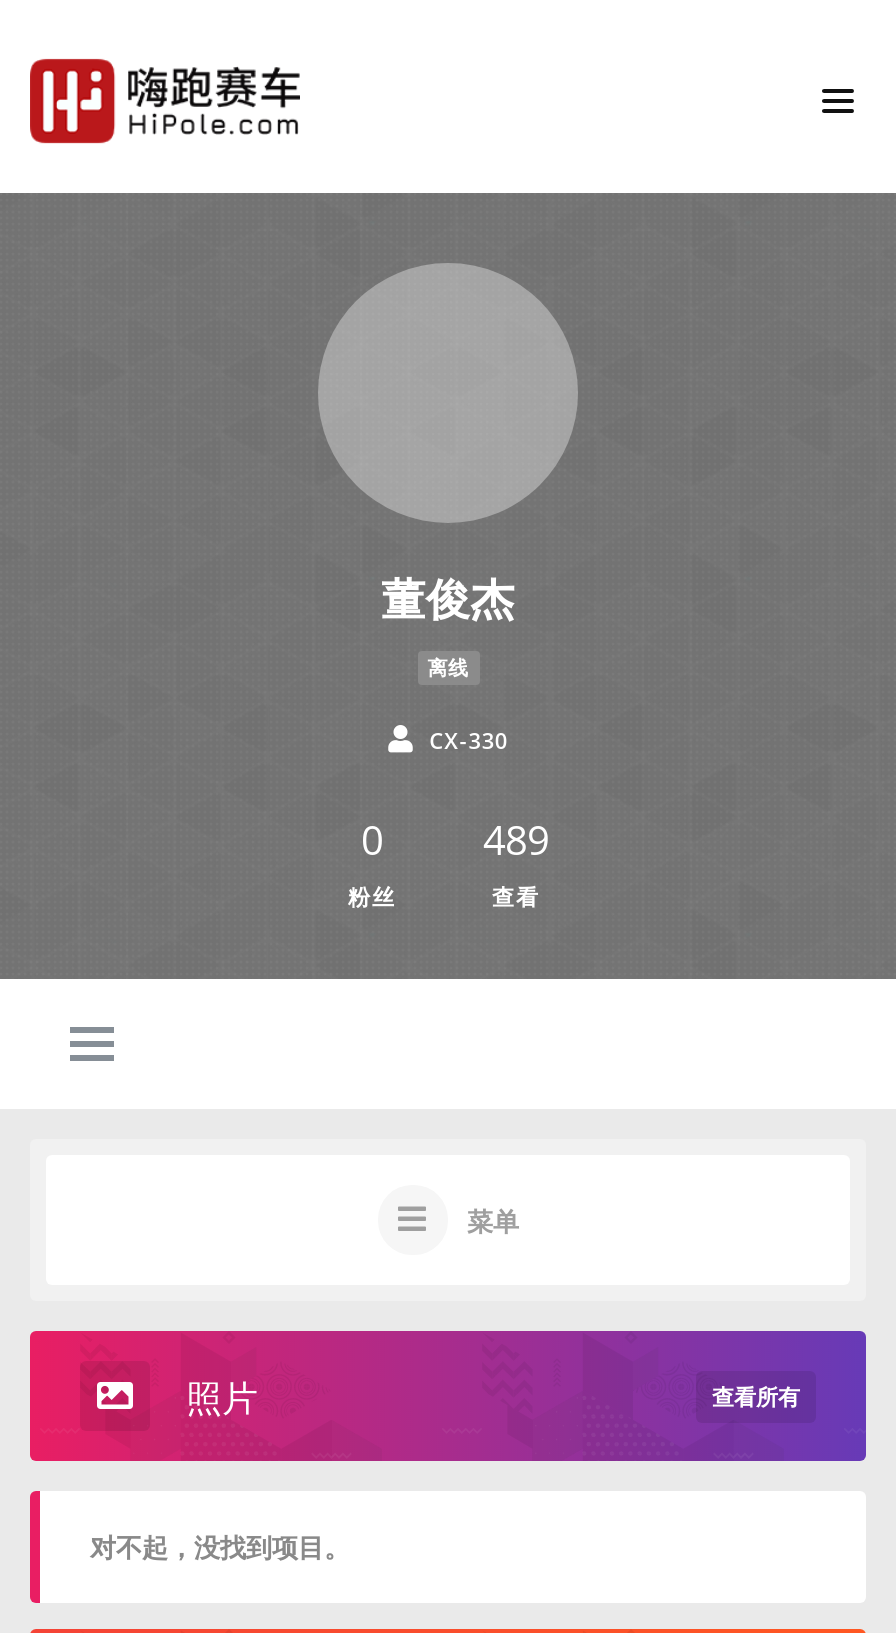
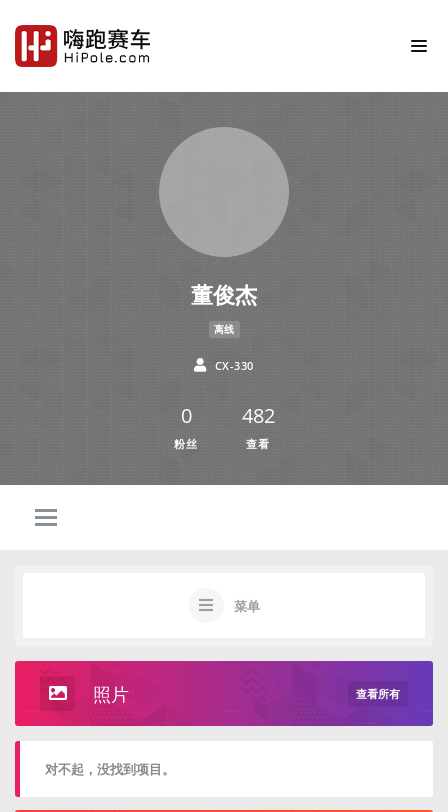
[361,813,549,867] 0 489 -> [180,402,274,429] 0 482

